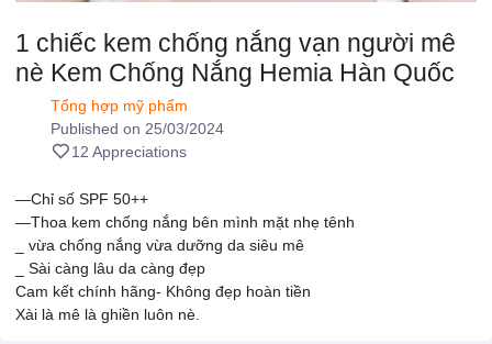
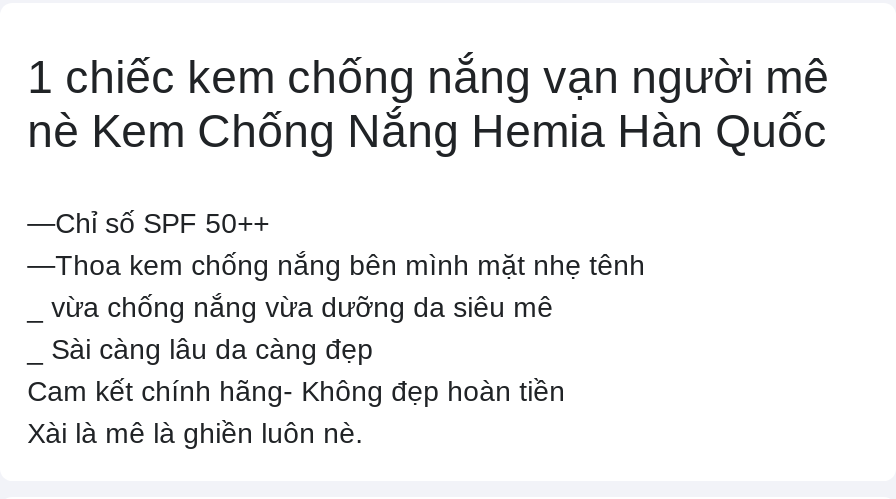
[50,96,224,160] Tổng hợp mỹ phẩm | Published on 25/03/2024 | 12 Appreciations -> none

